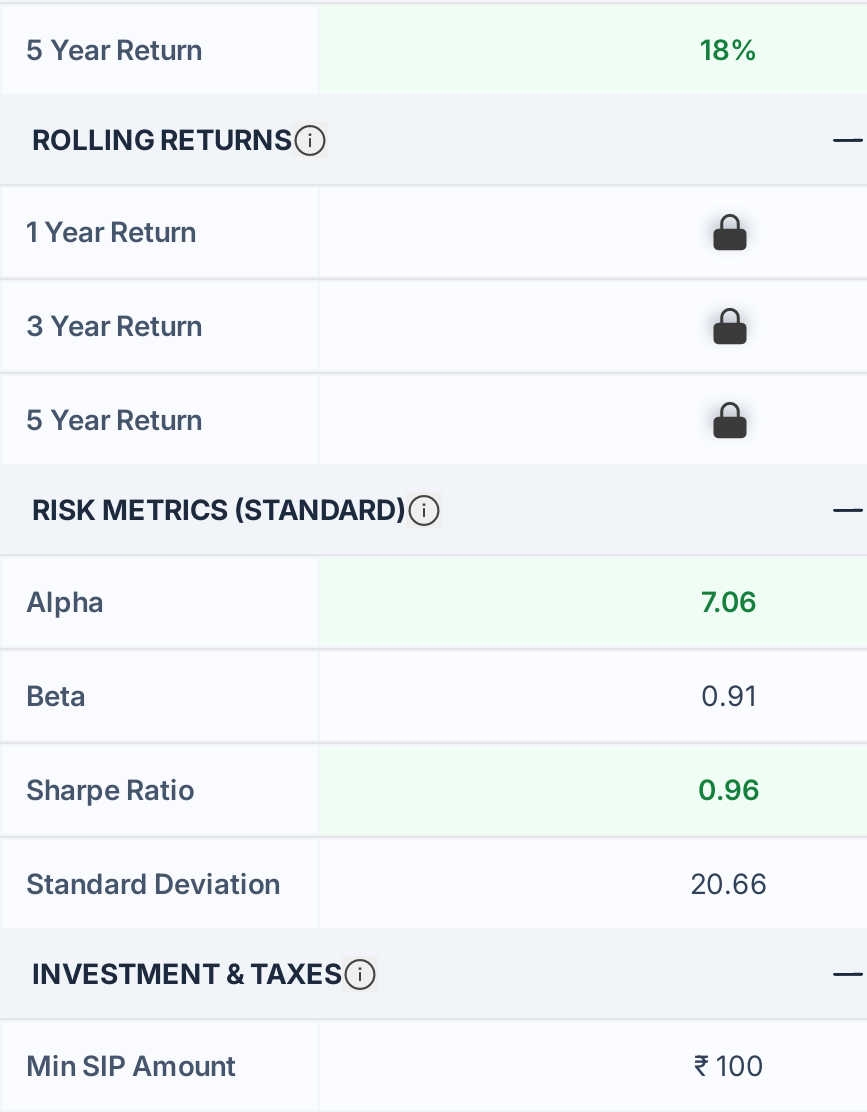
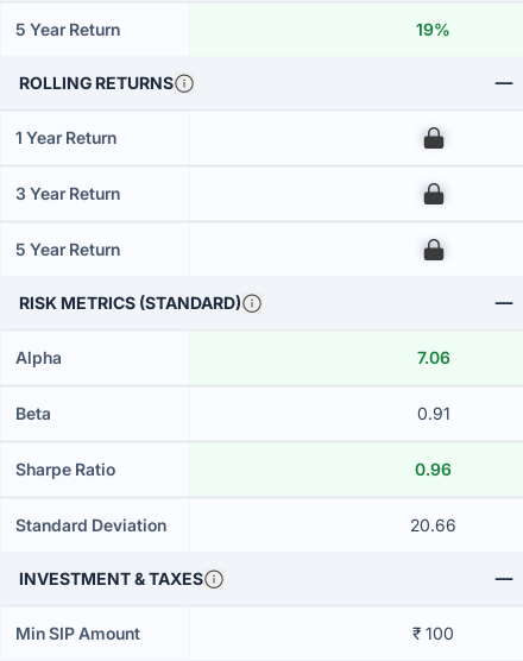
[700,32,758,66] 18% -> [416,19,450,39] 19%

